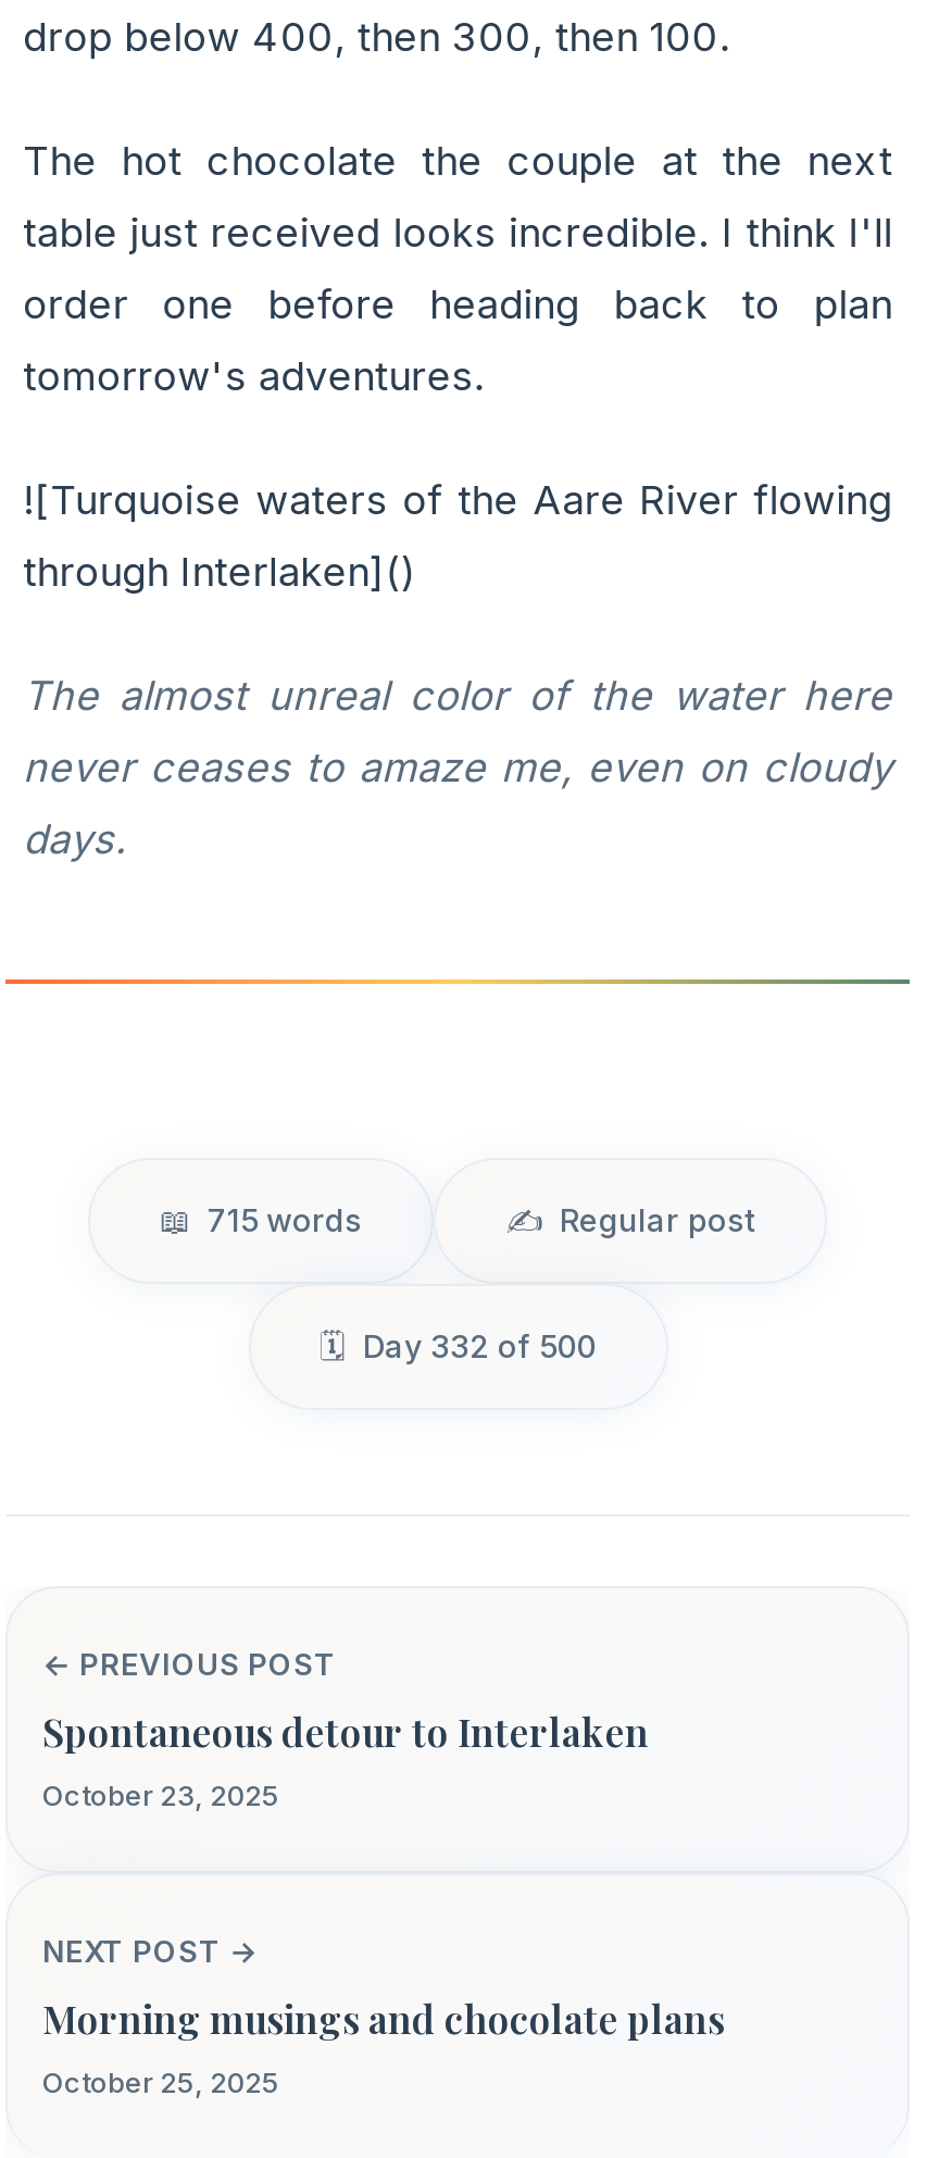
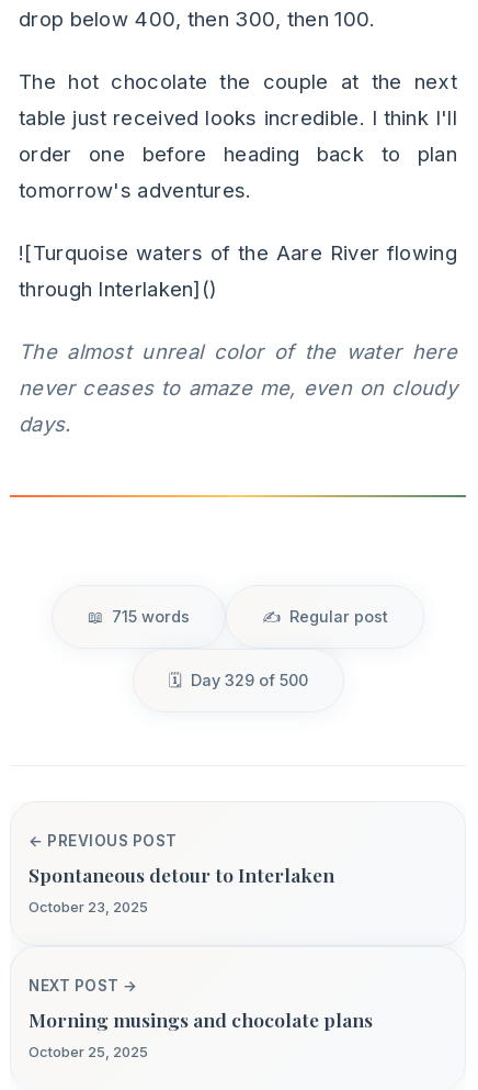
[363,1327,596,1364] Day 332 of 500 -> [190,671,308,689] Day 329 of 500

